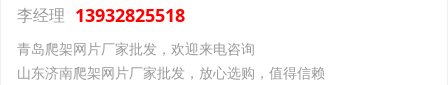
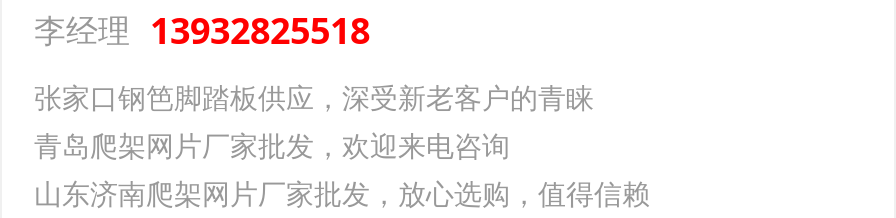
none -> [34,78,594,116] 张家口钢笆脚踏板供应，深受新老客户的青睐

